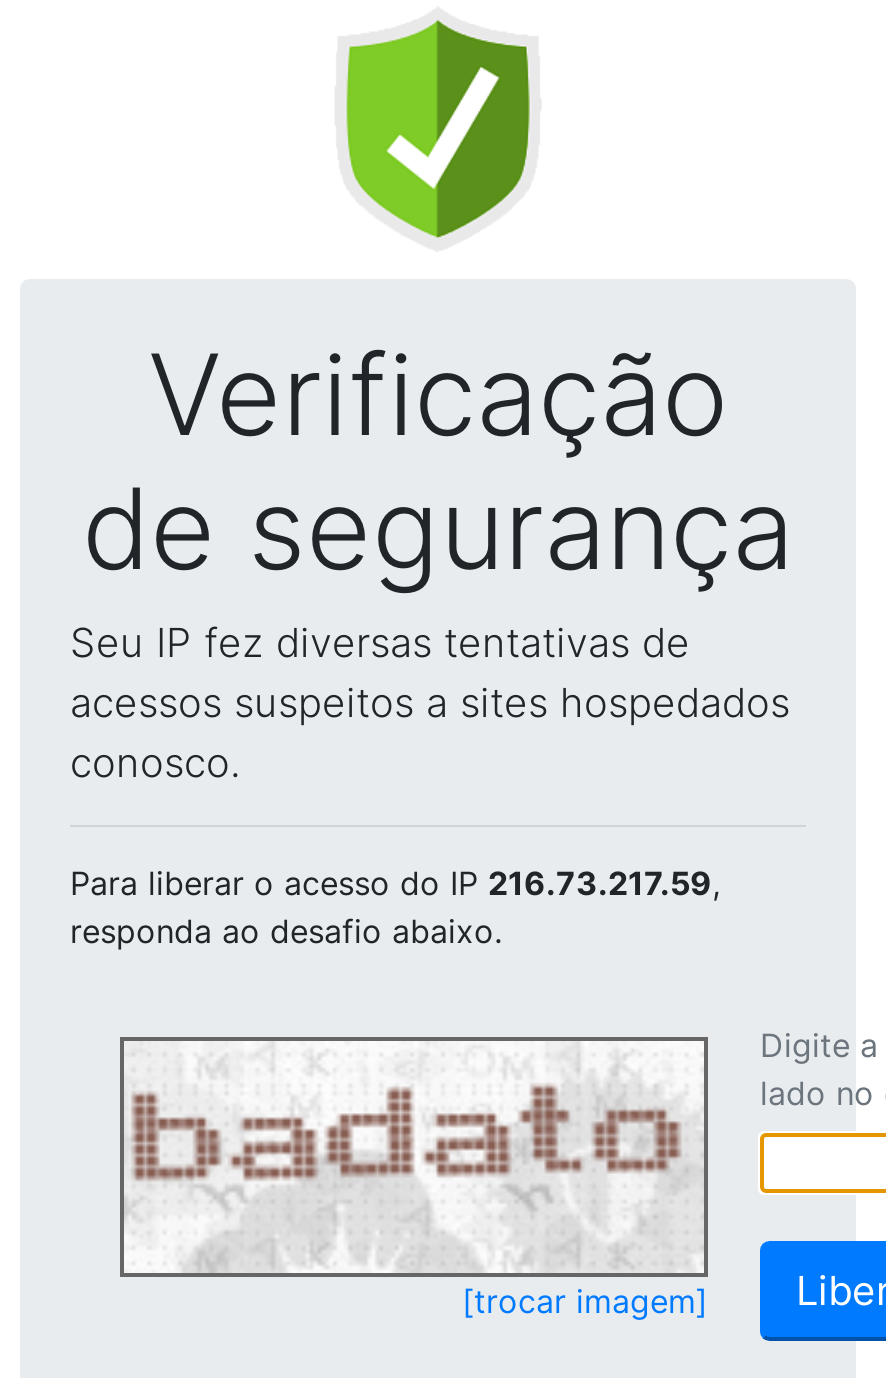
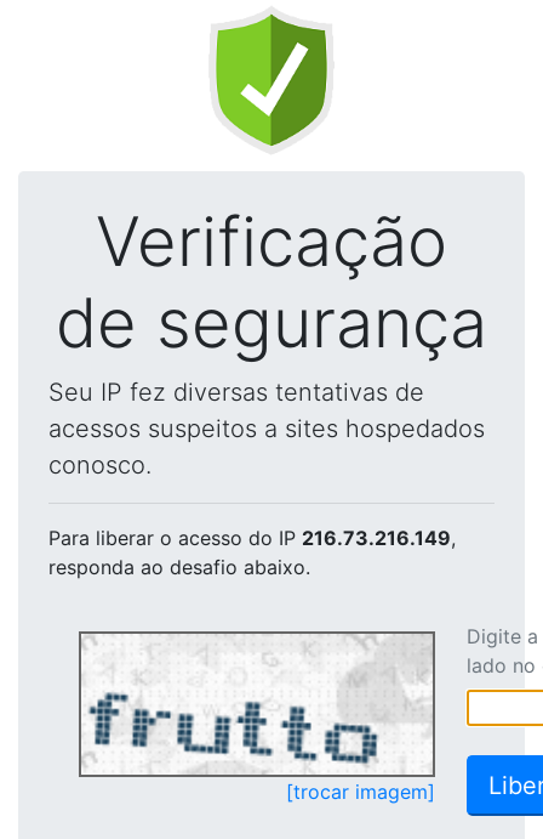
[70,863,720,903] Para liberar o acesso do IP 216.73.217.59, -> [48,526,456,550] Para liberar o acesso do IP 216.73.216.149,
[130,1043,700,1269] [image] -> [86,636,429,773] [image]

